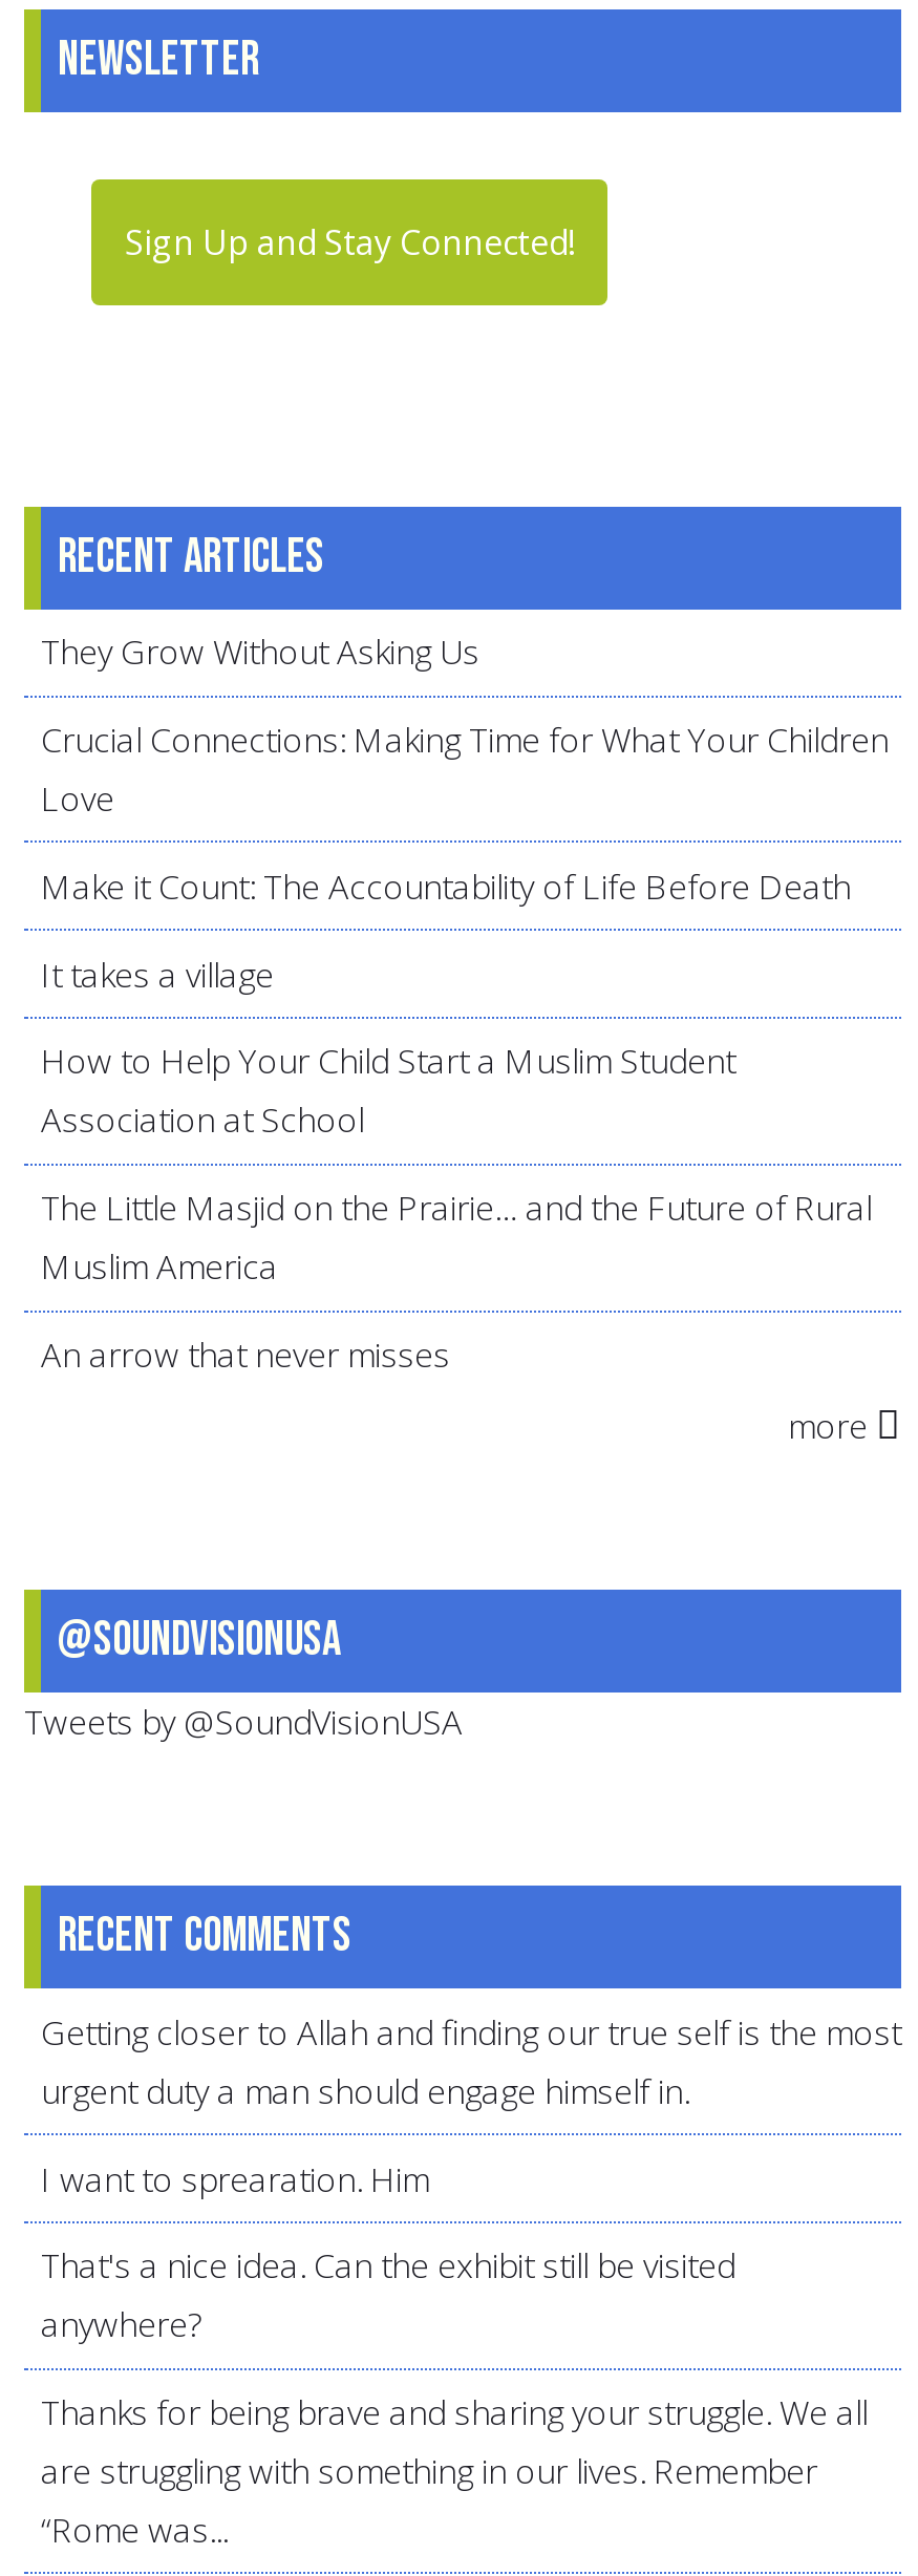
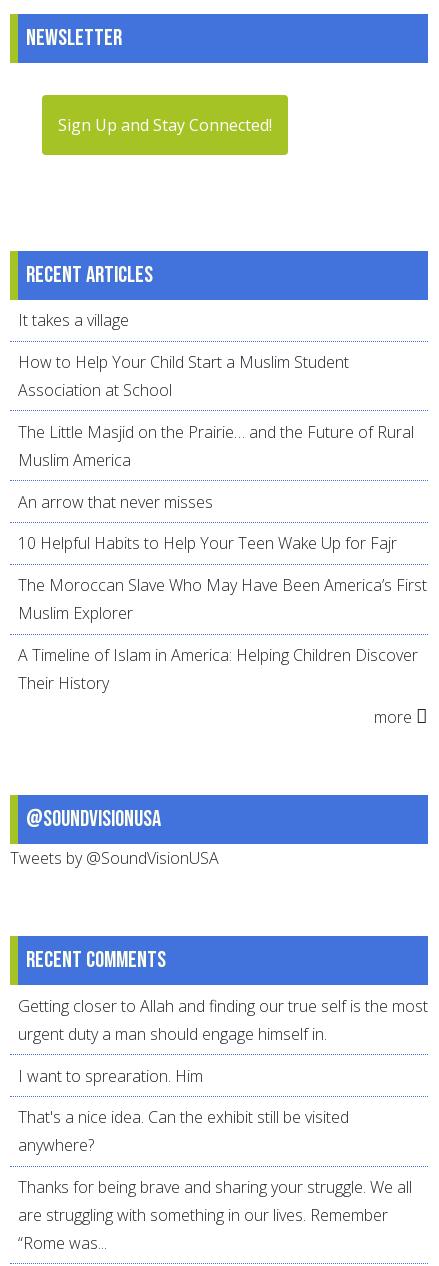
[41,629,889,909] They Grow Without Asking Us | Crucial Connections: Making Time for What Your Children | Love | Make it Count: The Accountability of Life Before Death -> none
moved [41,951,872,1378] -> [18,309,414,513]: It takes a village | How to Help Your Child Start a Muslim Student | Association at School | The Little Masjid on the Prairie… and the Future of Rural | Muslim America | An arrow that never misses
none -> [18,532,427,694] 10 Helpful Habits to Help Your Teen Wake Up for Fajr | The Moroccan Slave Who May Have Been America’s First | Muslim Explorer | A Timeline of Islam in America: Helping Children Discover | Their History

